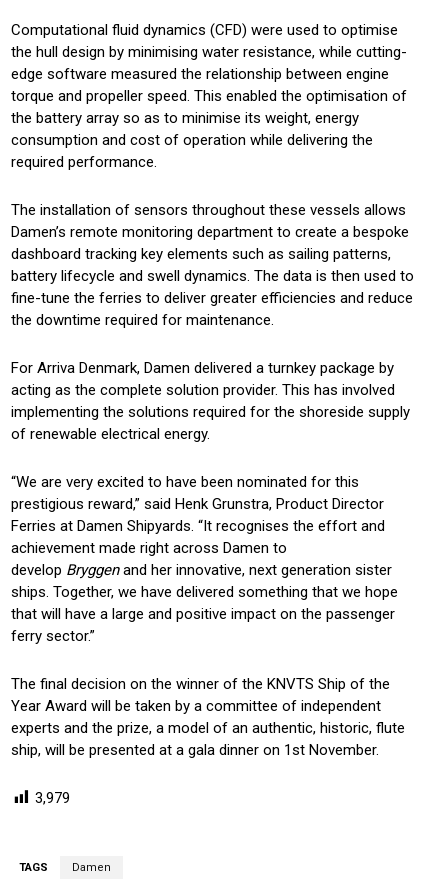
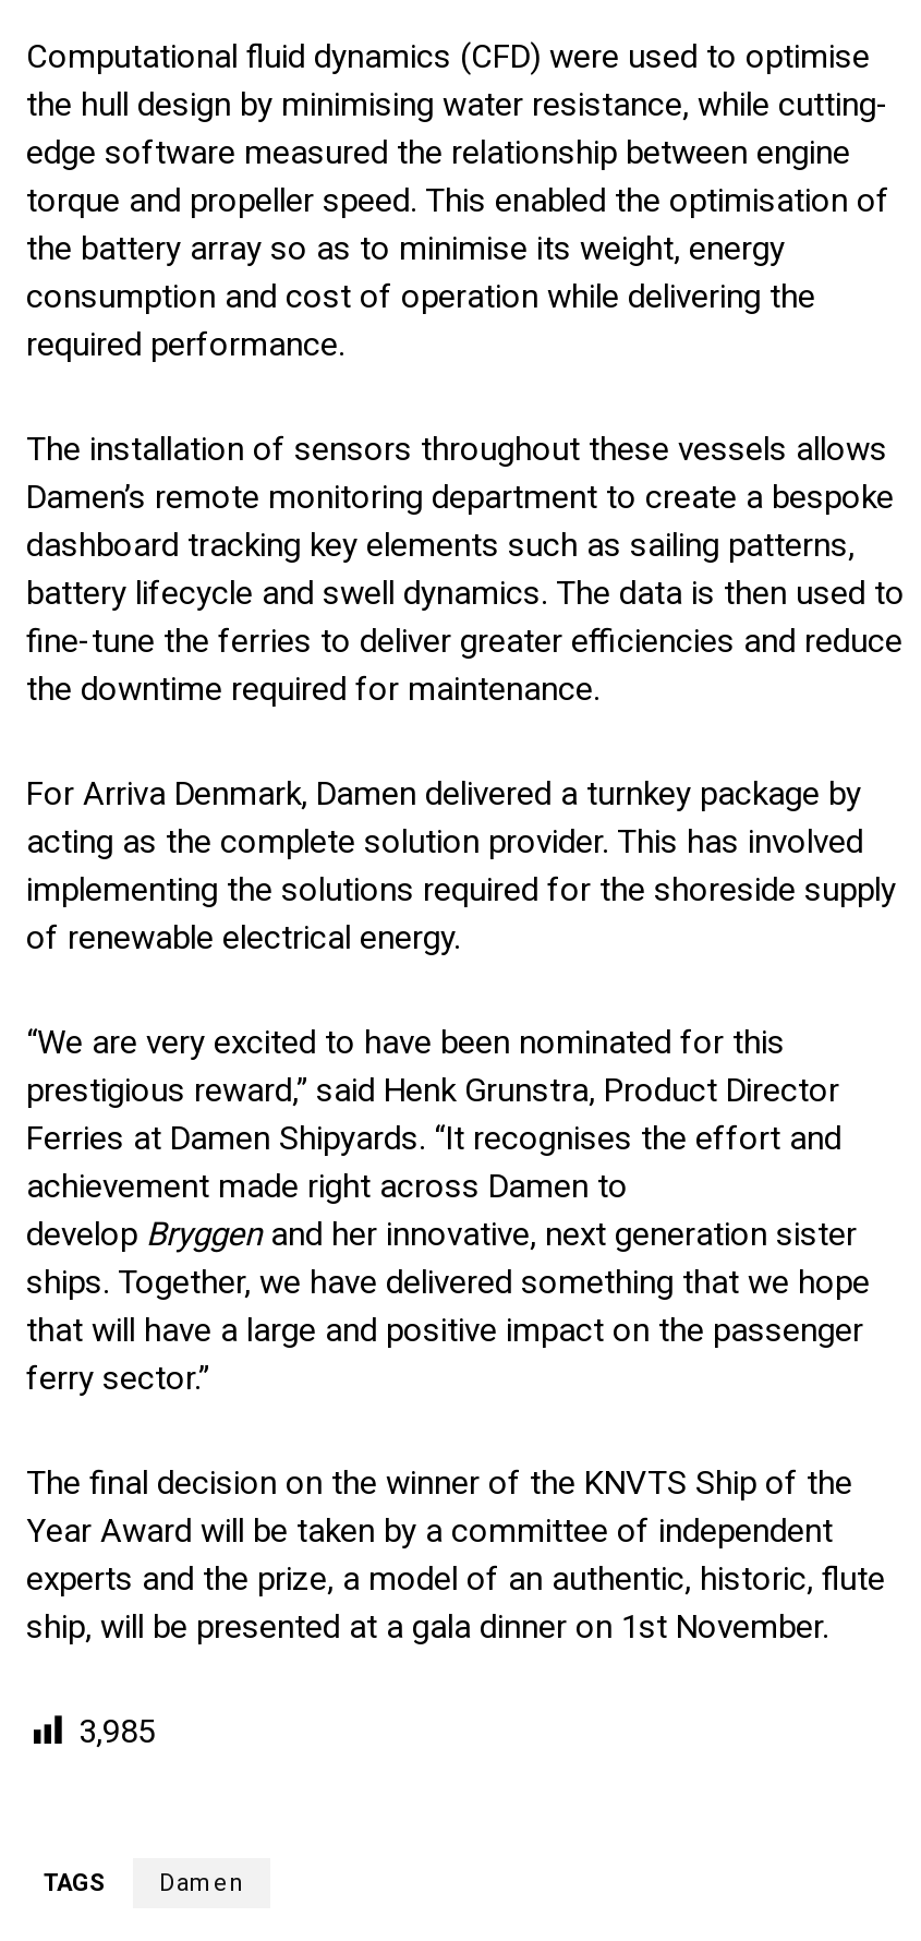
[35,789,70,807] 3,979 -> [78,1711,155,1751] 3,985

